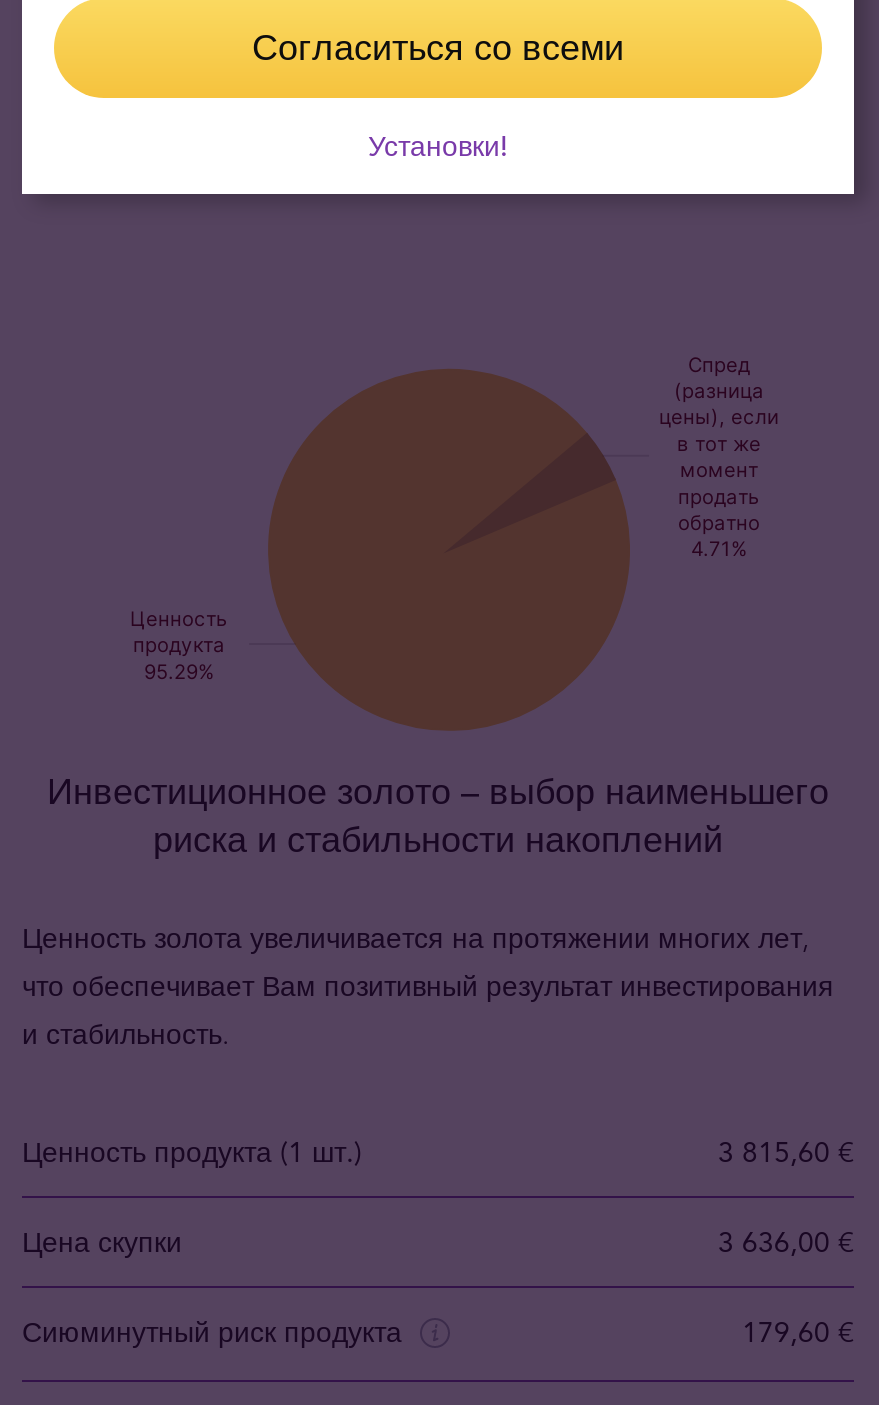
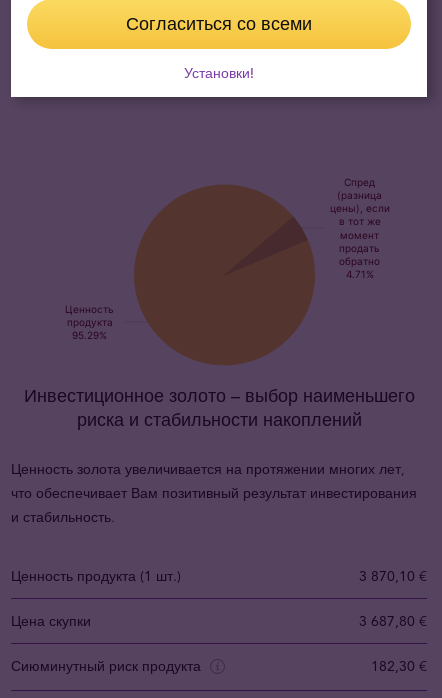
[718,1134,854,1170] 3 815,60 € -> [359,567,427,585] 3 870,10 €
[718,1224,854,1260] 3 636,00 € -> [359,612,427,630] 3 687,80 €
[742,1314,854,1350] 179,60 € -> [371,657,427,675] 182,30 €

